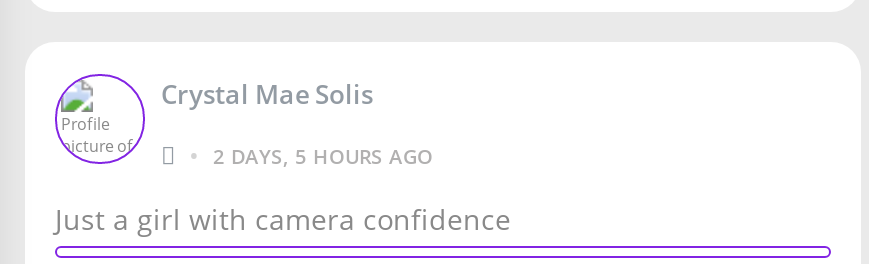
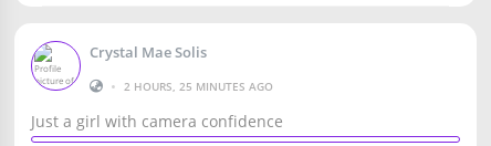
[189,138,433,174] • 2 DAYS, 5 HOURS AGO -> [111,76,273,96] • 2 HOURS, 25 MINUTES AGO

